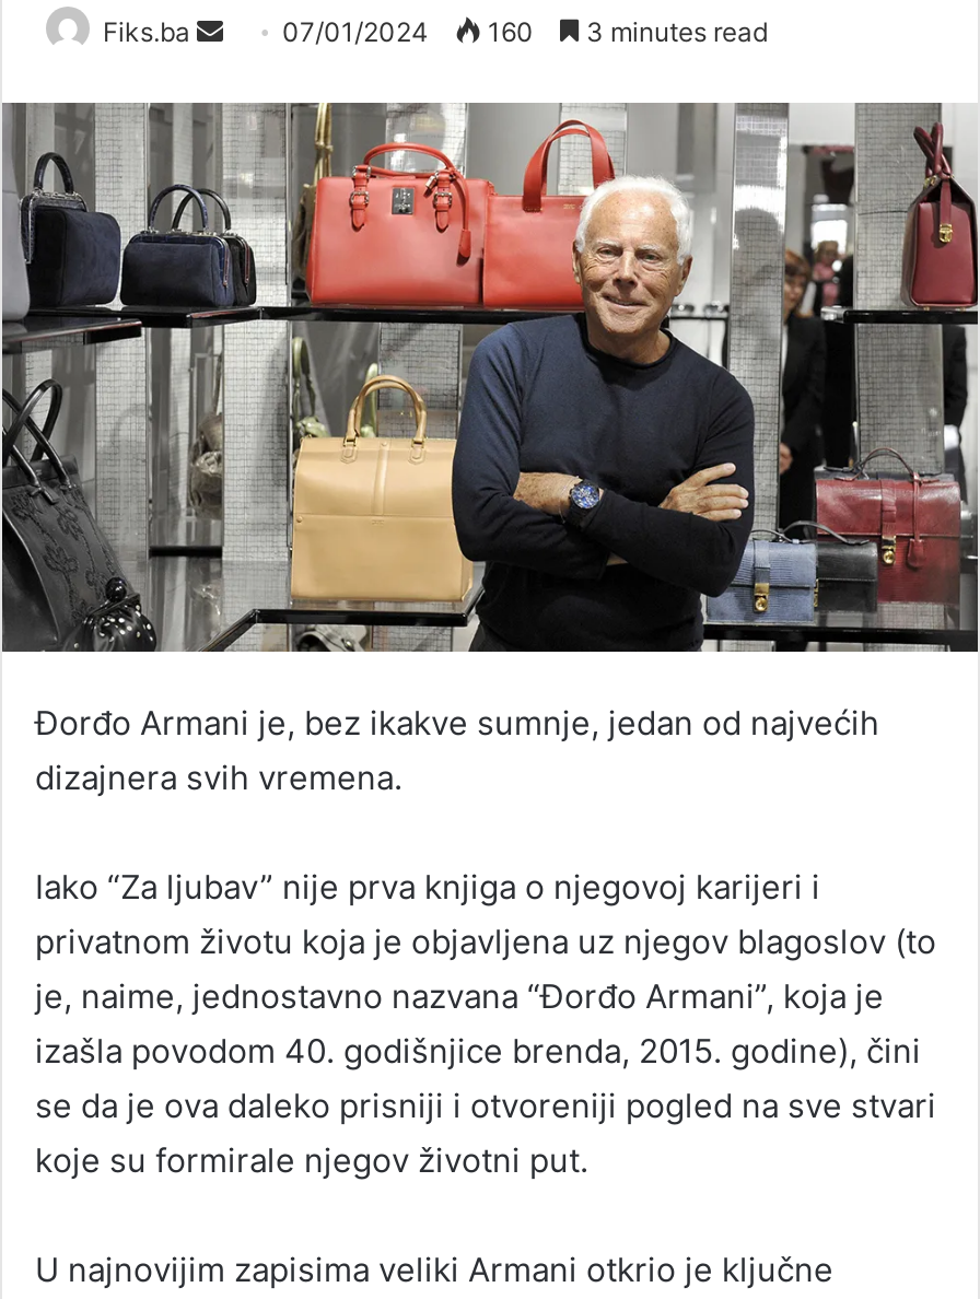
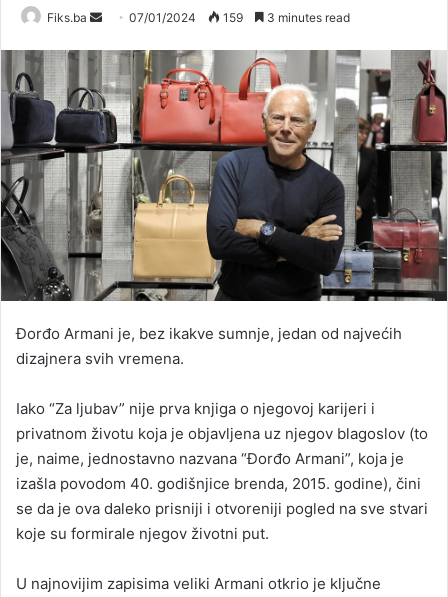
[481,15,534,48] 160 -> [220,10,243,25] 159

